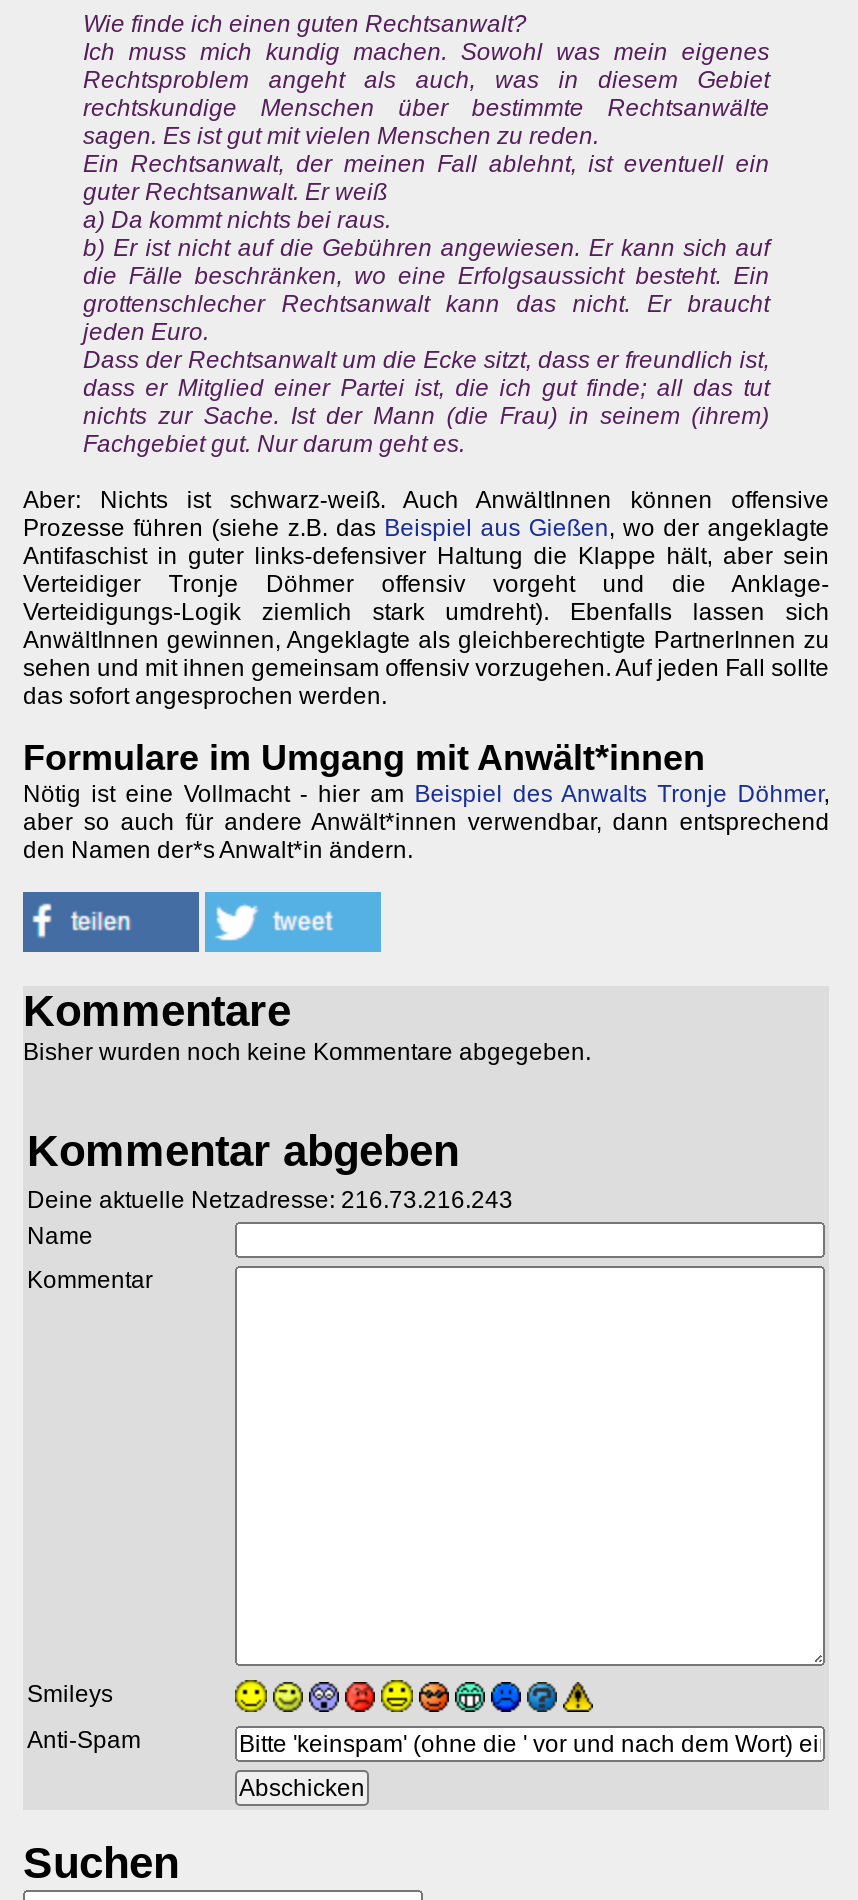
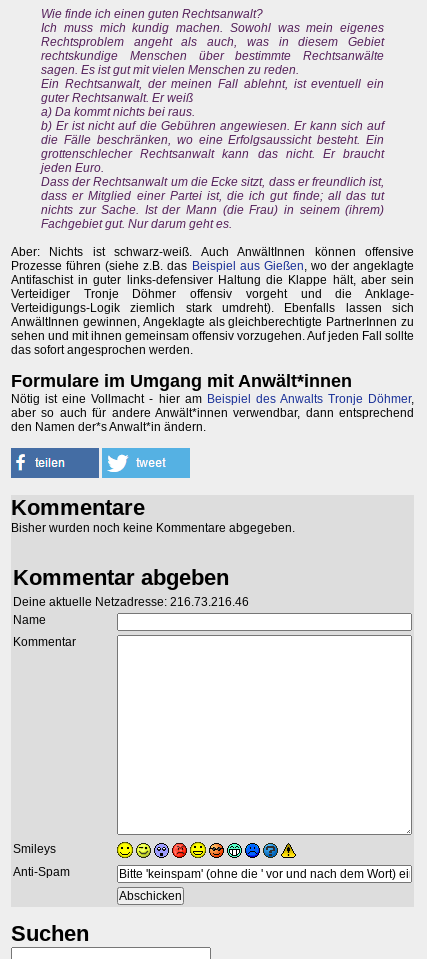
[27,1187,513,1215] Deine aktuelle Netzadresse: 216.73.216.243 -> [13,595,249,609] Deine aktuelle Netzadresse: 216.73.216.46

